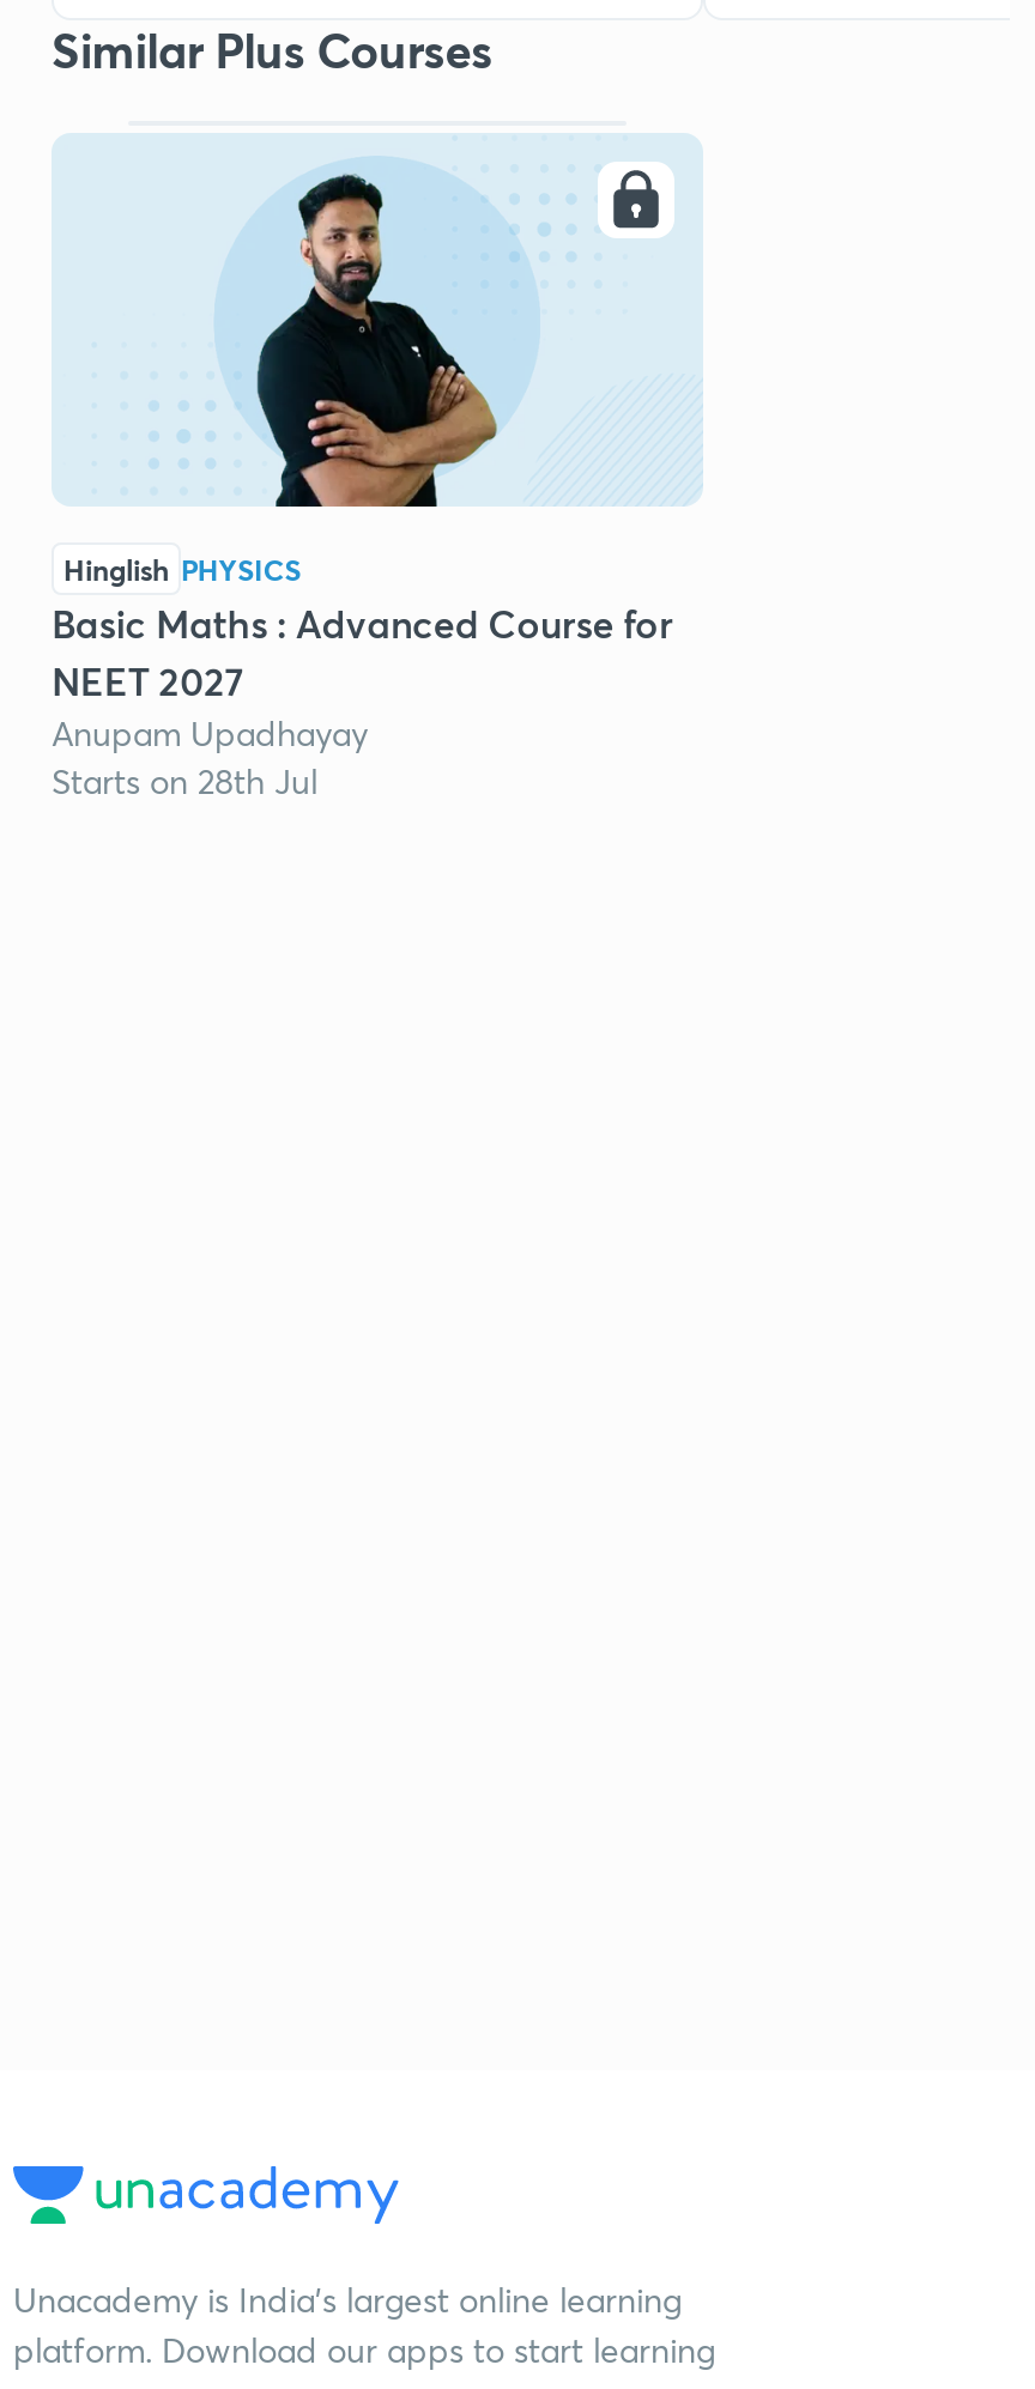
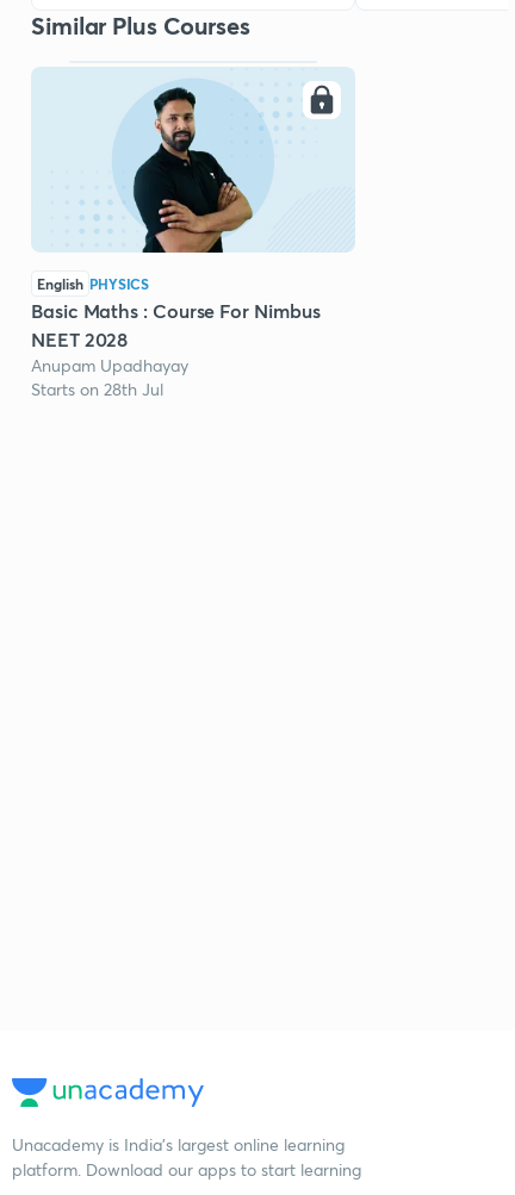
[63,551,301,589] Hinglish PHYSICS -> [37,275,149,294] English PHYSICS
[52,599,673,649] Basic Maths : Advanced Course for -> [31,298,320,323] Basic Maths : Course For Nimbus
[52,656,244,707] NEET 2027 -> [31,327,128,352] NEET 2028

